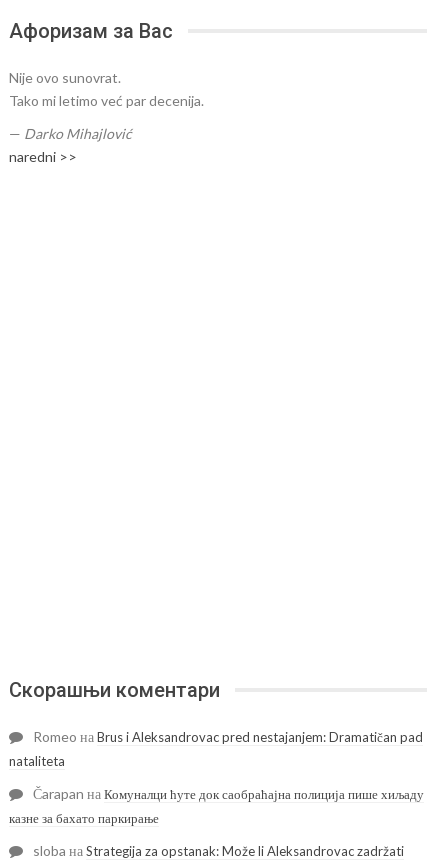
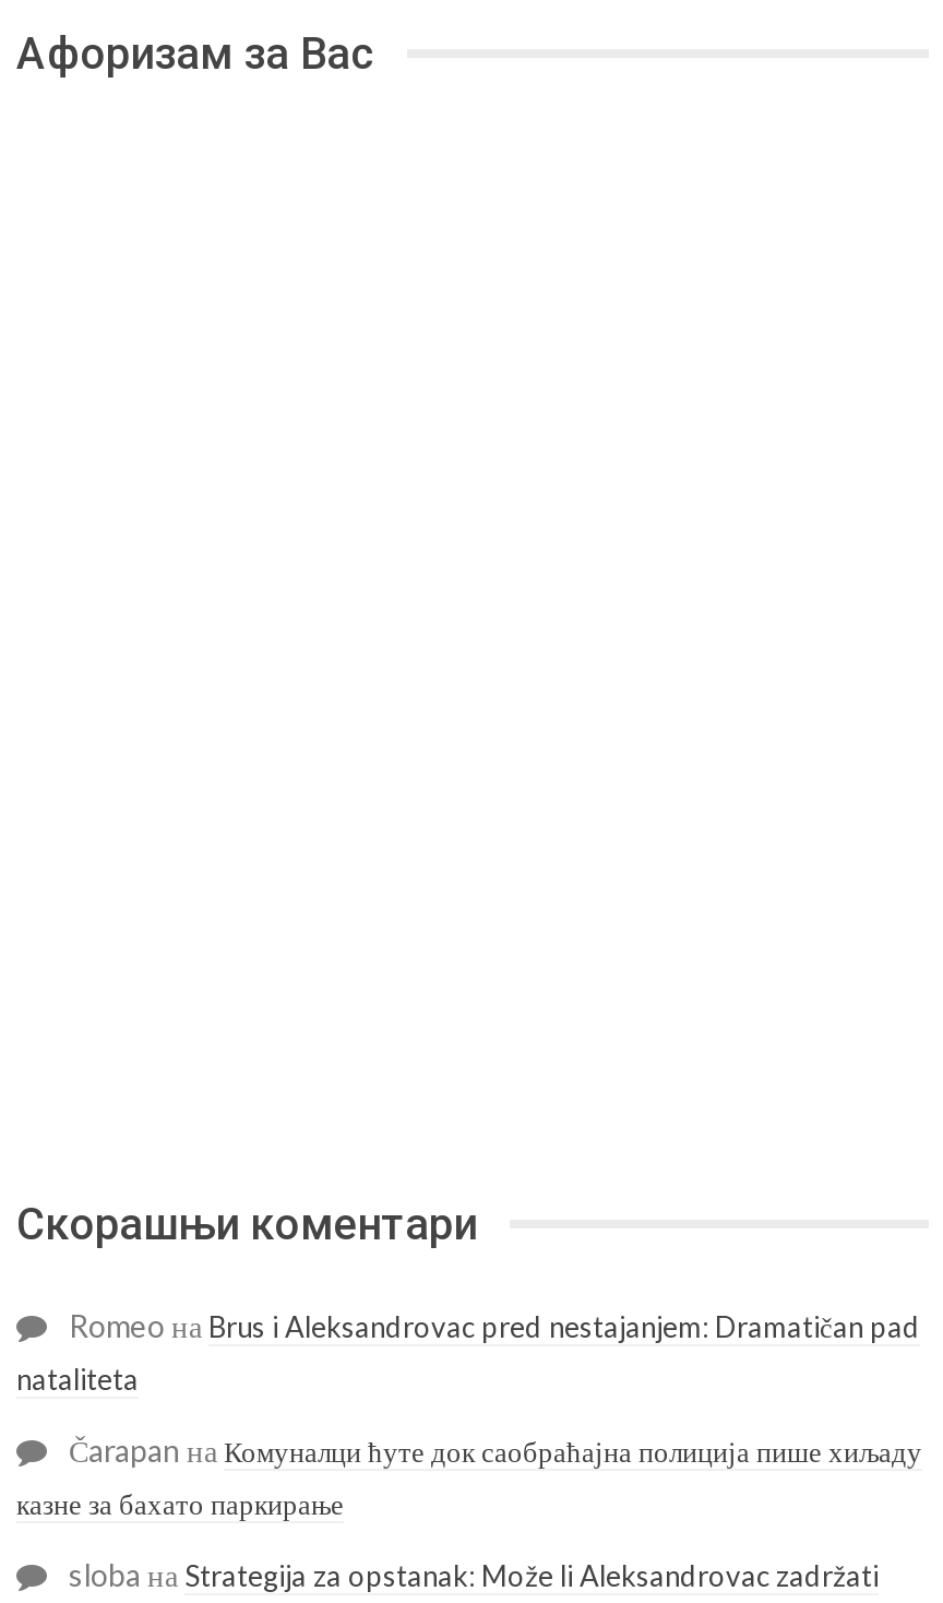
[9,69,204,165] Nije ovo sunovrat. | Tako mi letimo već par decenija. | — Darko Mihajlović | naredni >> -> none

